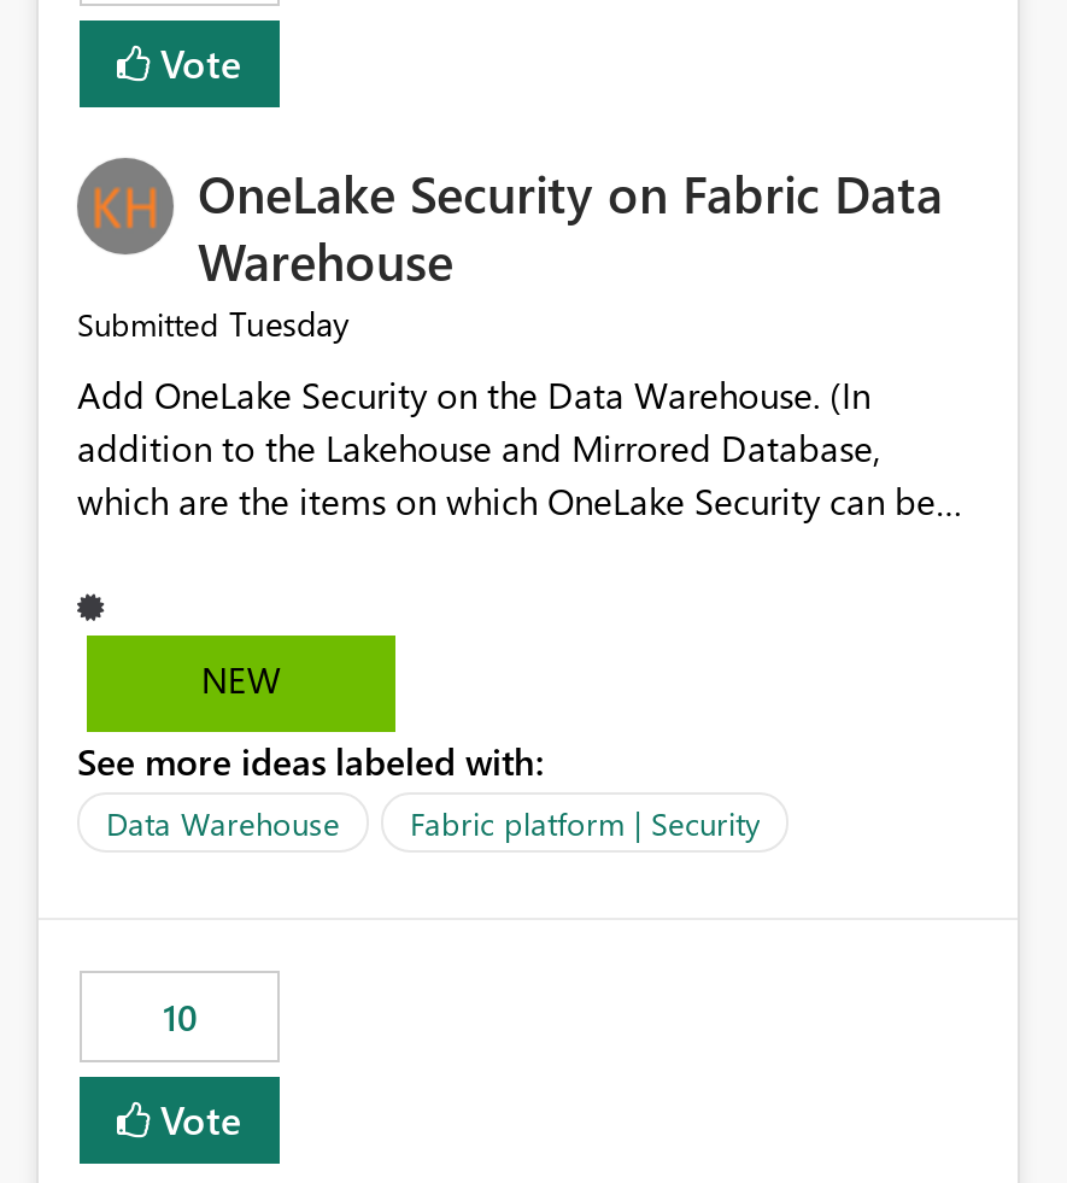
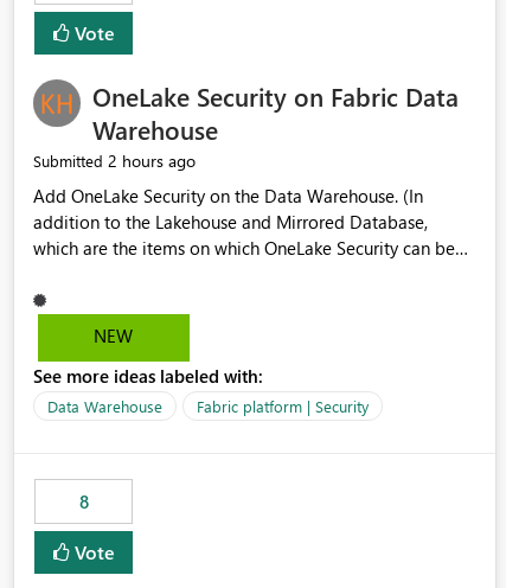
[77,301,350,347] Submitted Tuesday -> [33,150,196,172] Submitted 2 hours ago
[163,993,197,1042] 10 -> [79,490,88,514] 8

